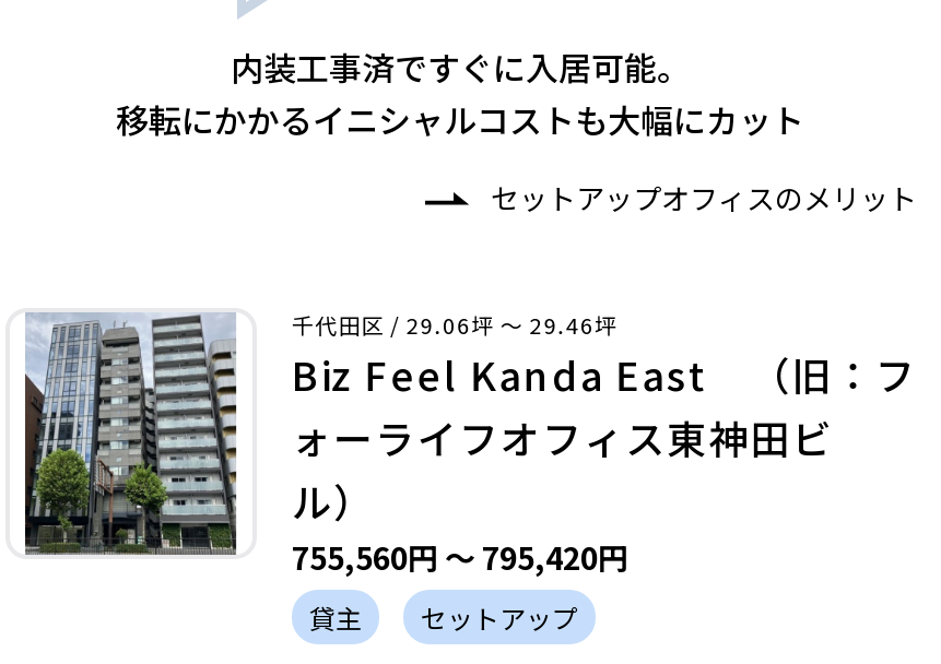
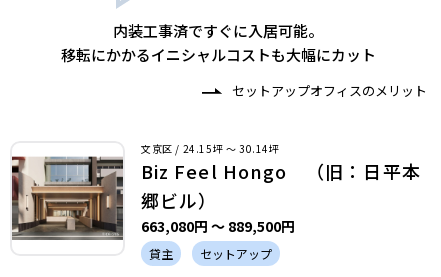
[10,308,917,579] [image] | 千代田区 / 29.06坪 〜 29.46坪 | Biz Feel Kanda East （旧：フ | ォーライフオフィス東神田ビ | ル） | 755,560円 〜 795,420円 -> [11,141,421,241] [image] | 文京区 / 24.15坪 〜 30.14坪 | Biz Feel Hongo （旧：日平本 | 郷ビル） | 663,080円 〜 889,500円

